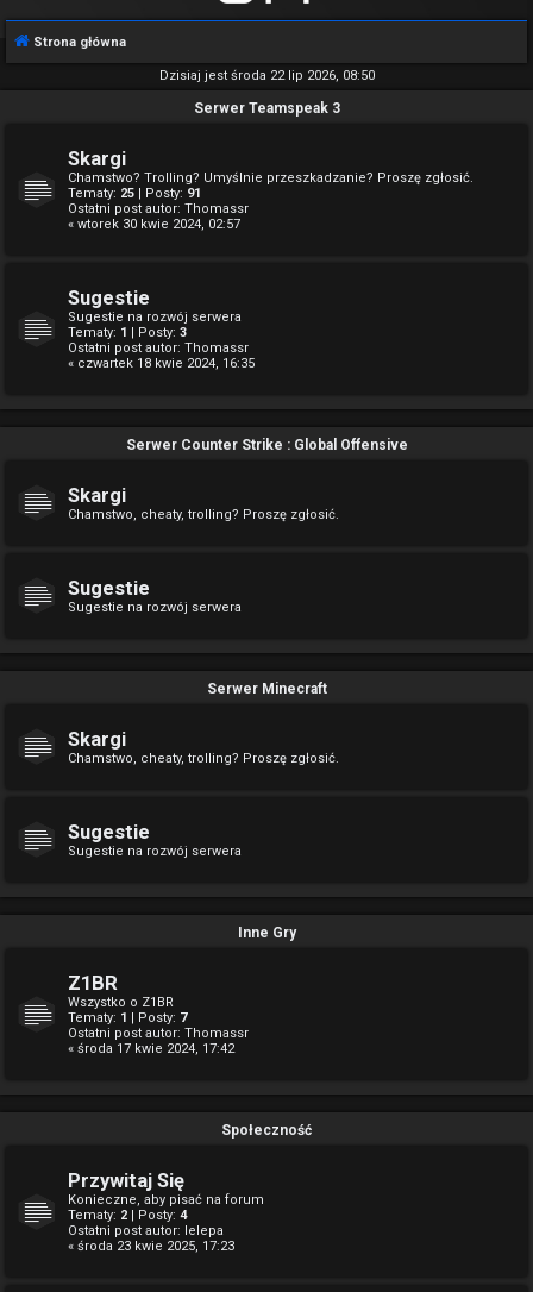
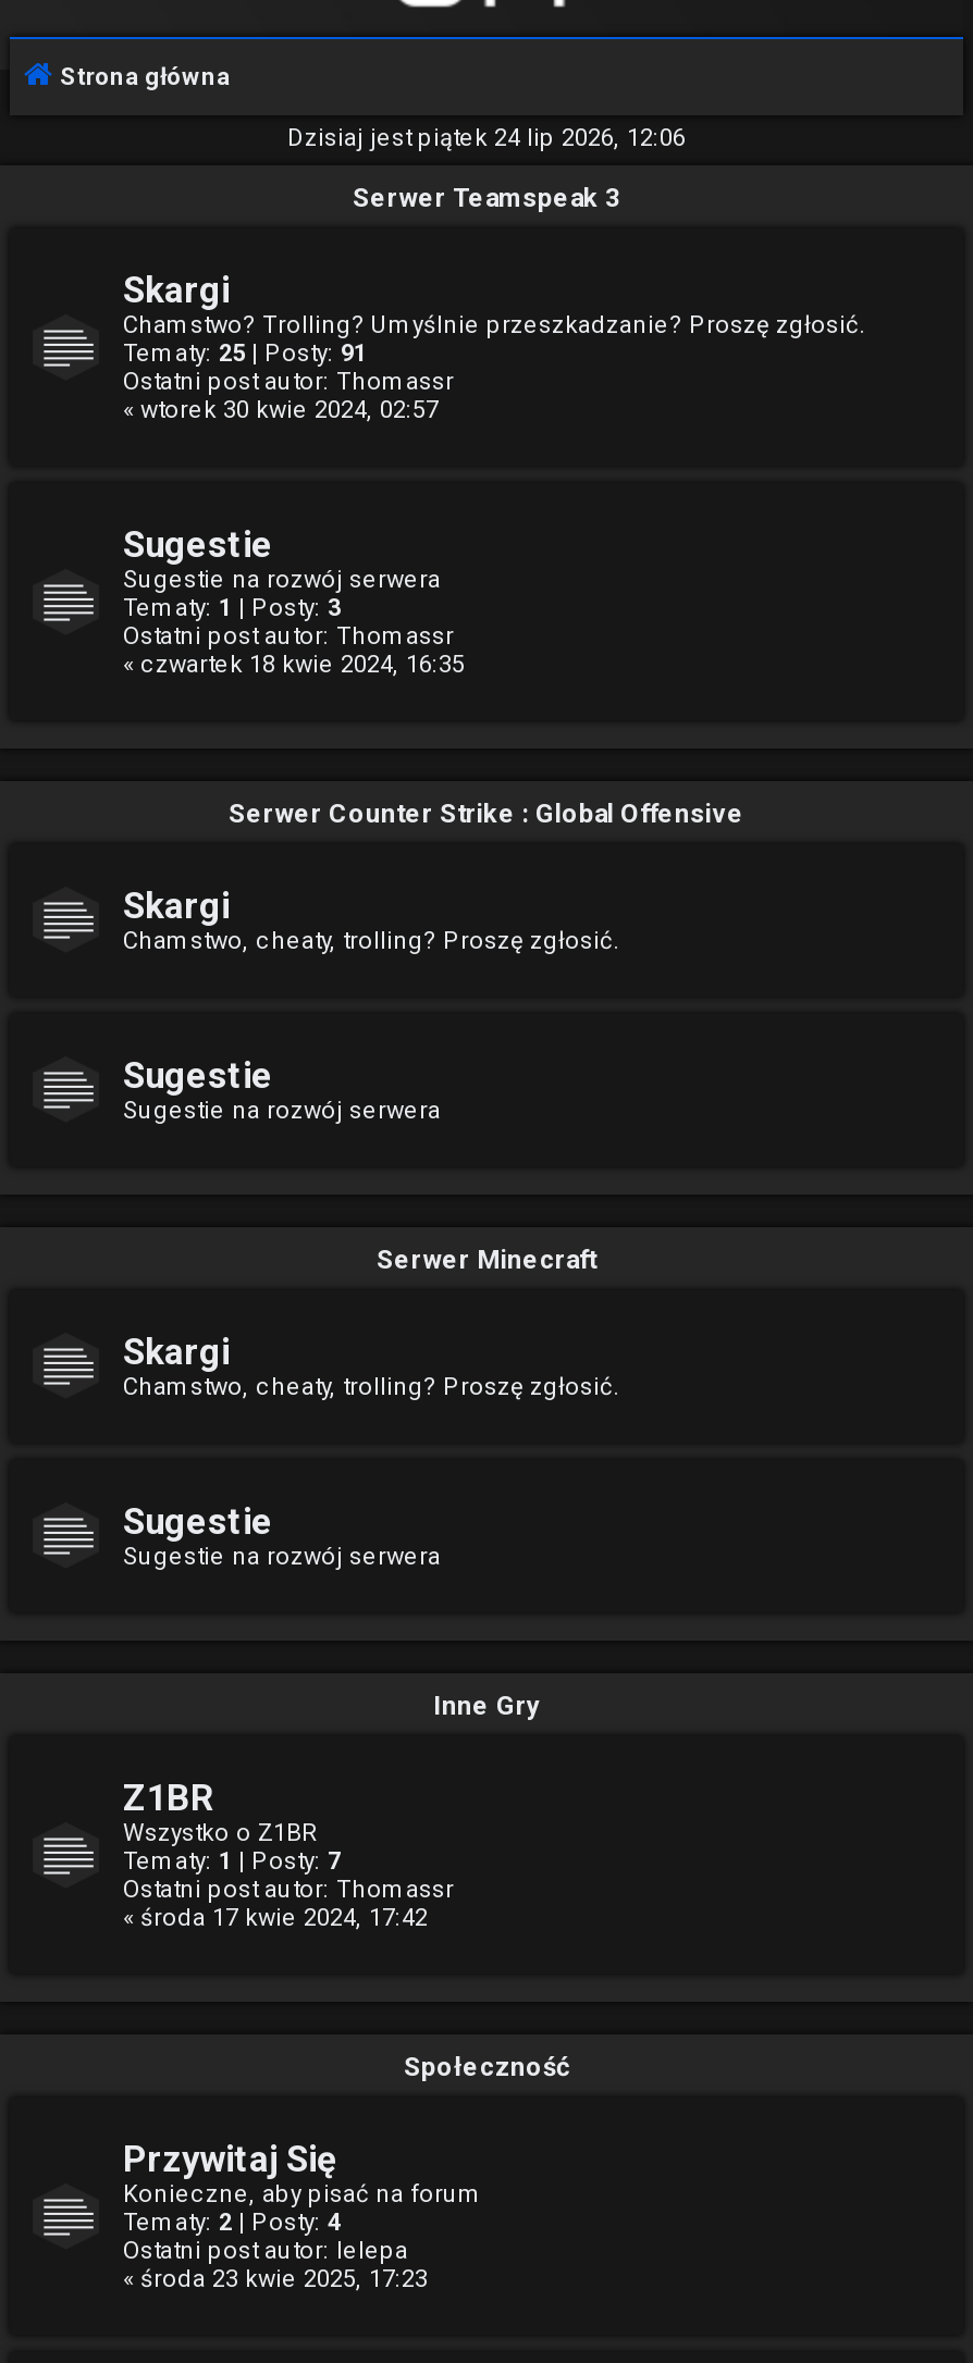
[159,68,374,83] Dzisiaj jest środa 22 lip 2026, 08:50 -> [287,124,686,152] Dzisiaj jest piątek 24 lip 2026, 12:06

